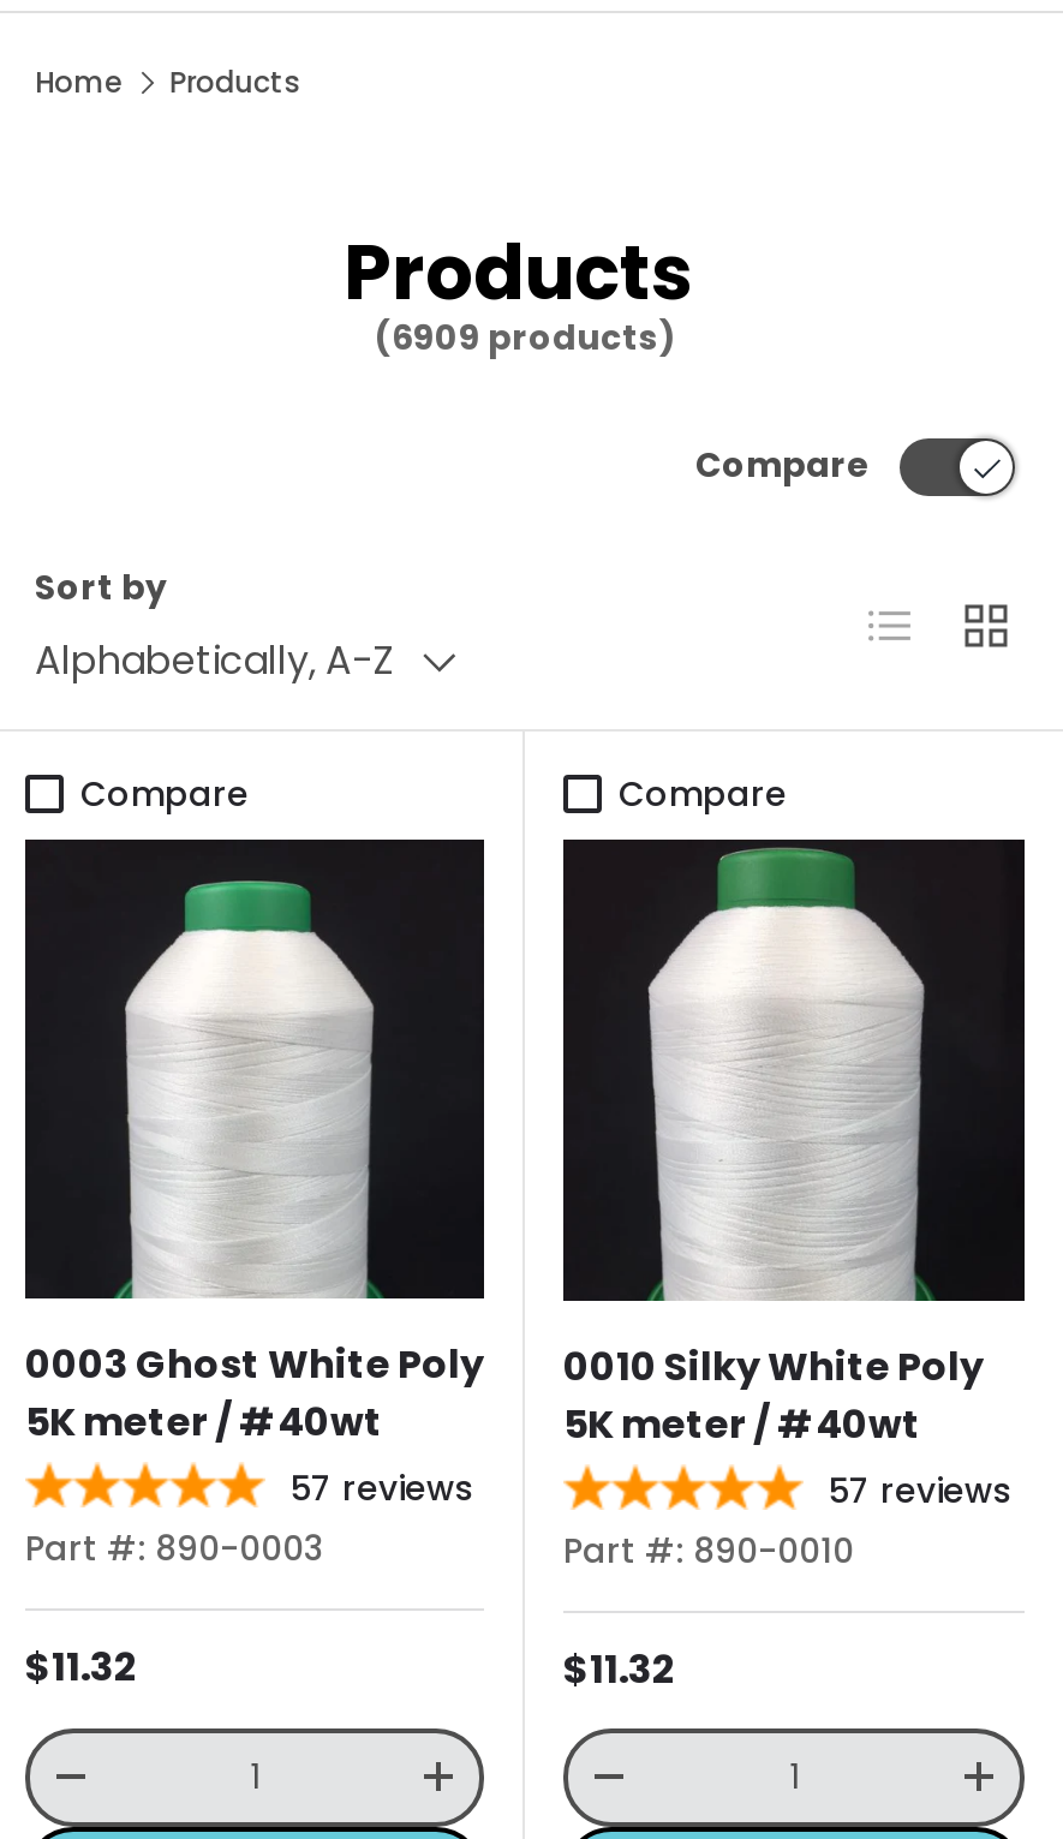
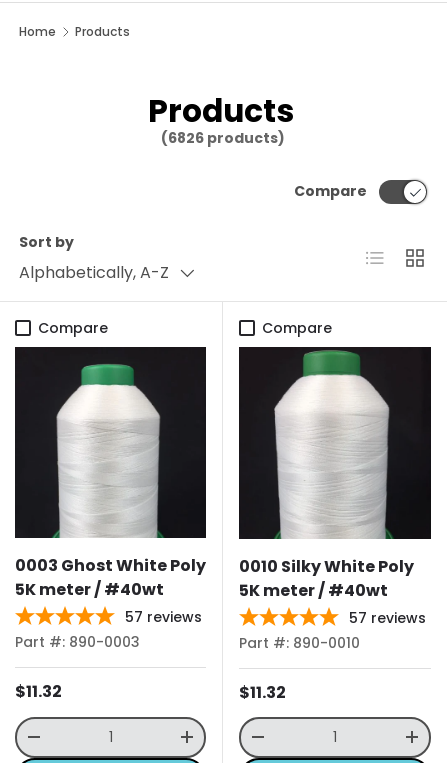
[375,312,675,360] (6909 products) -> [161,127,285,147] (6826 products)

